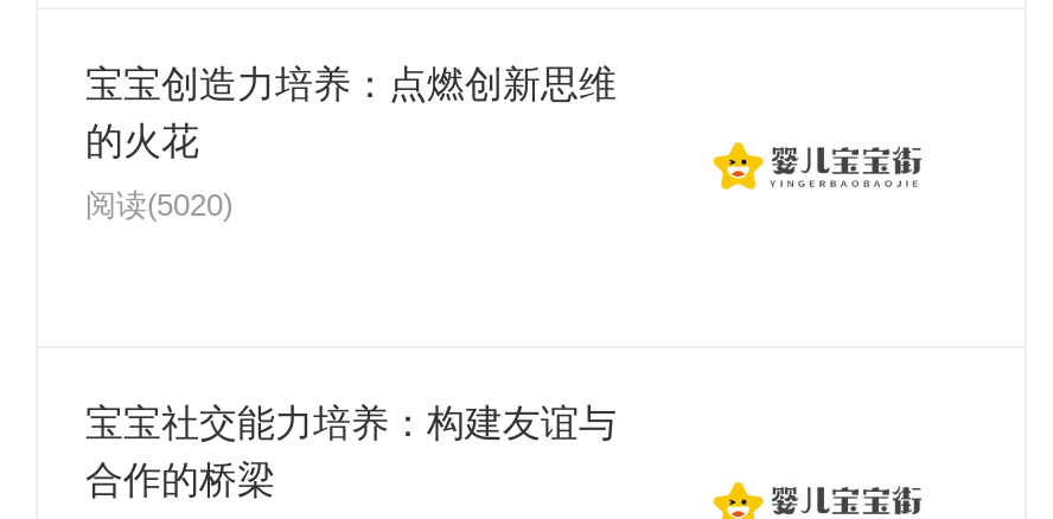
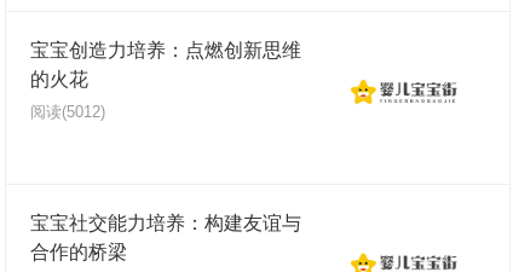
[85,187,232,223] 阅读(5020) -> [30,103,105,121] 阅读(5012)

